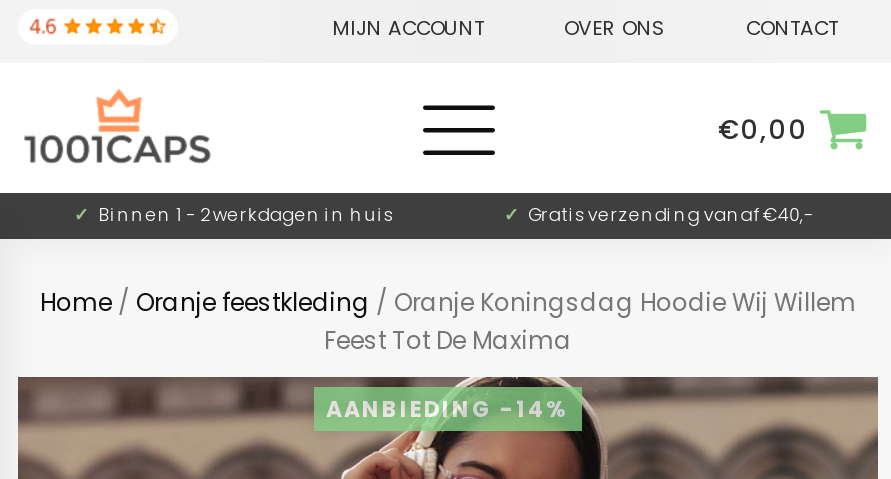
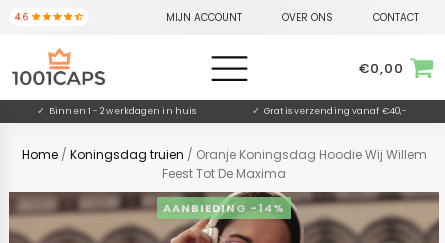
[40,286,856,320] Home / Oranje feestkleding / Oranje Koningsdag Hoodie Wij Willem -> [21,146,426,163] Home / Koningsdag truien / Oranje Koningsdag Hoodie Wij Willem

